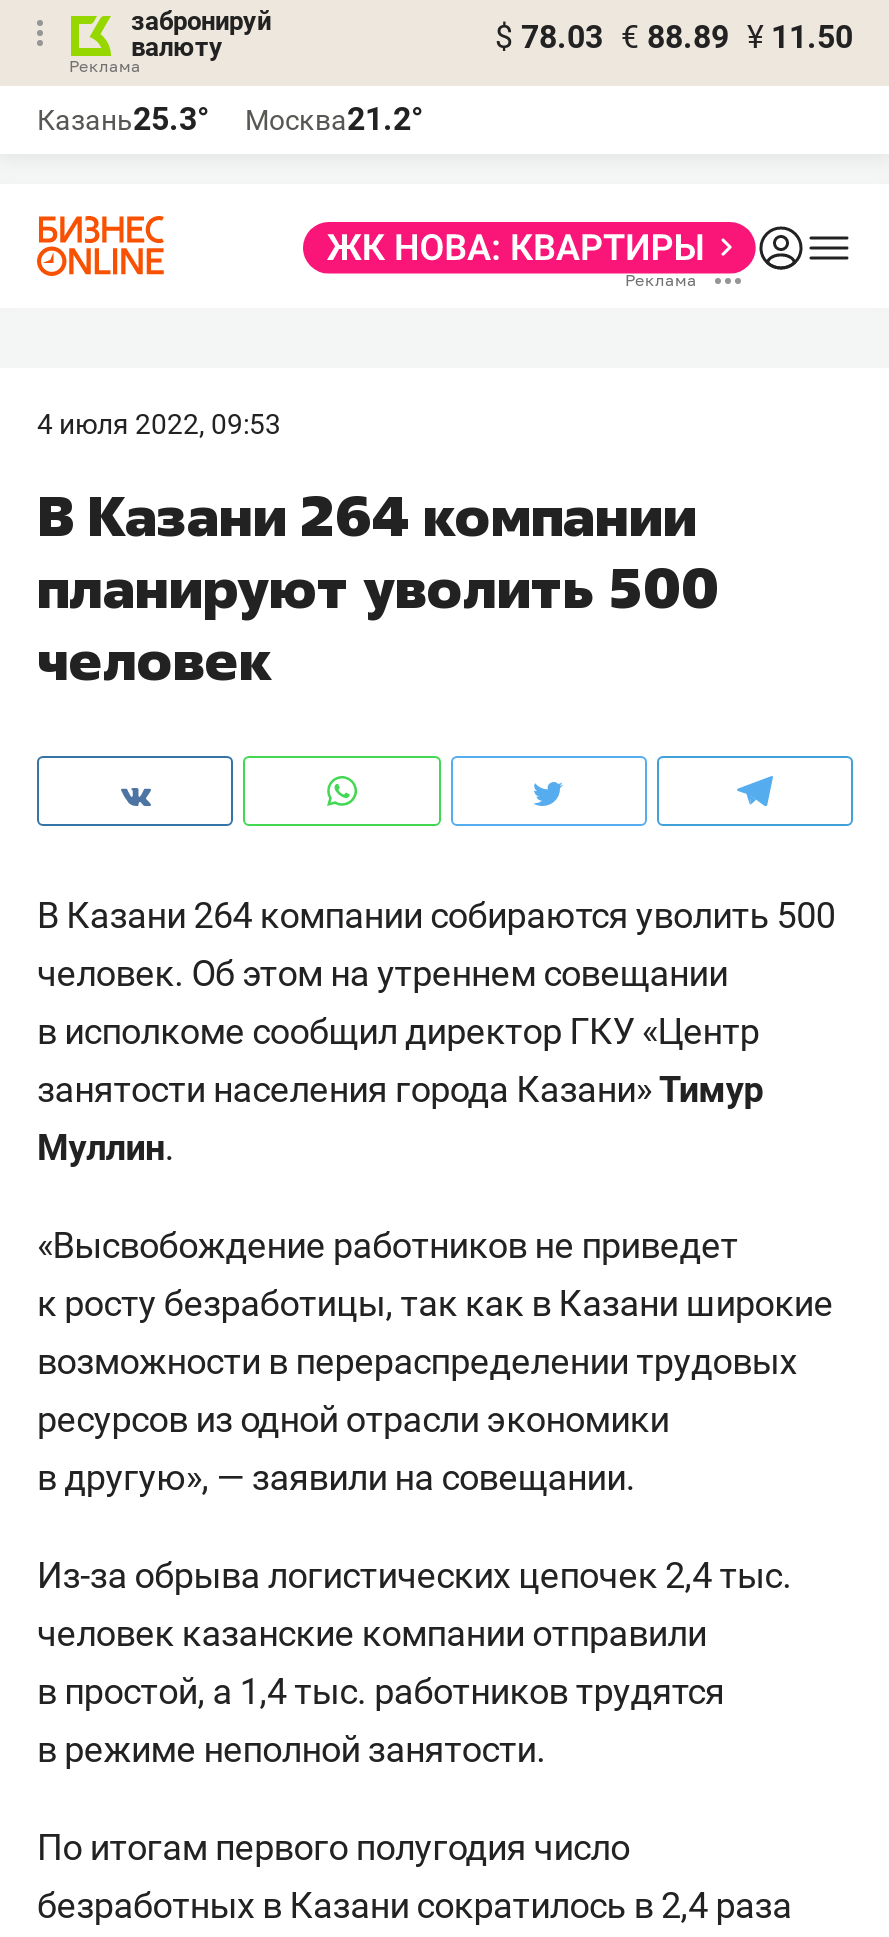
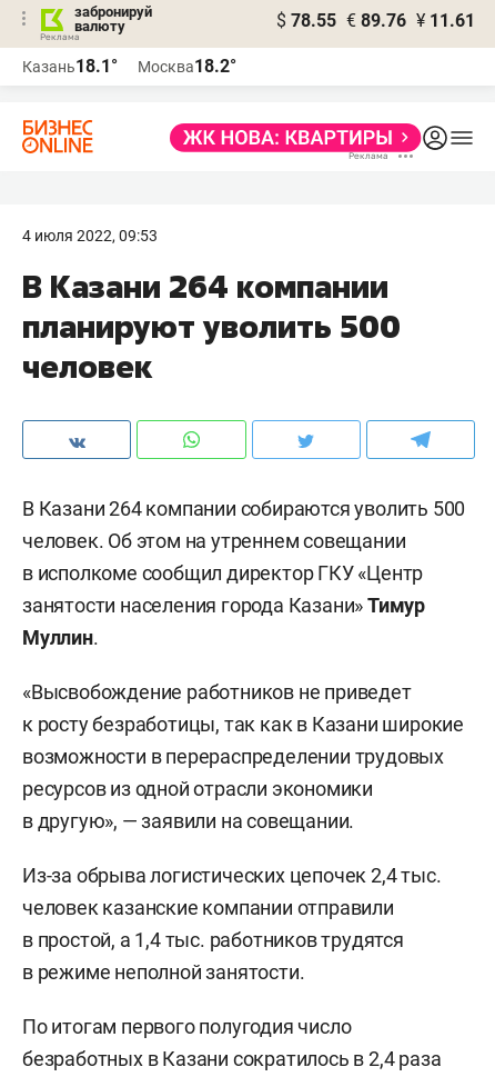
[495,18,853,56] $ 78.03 € 88.89 ¥ 11.50 -> [276,10,475,31] $ 78.55 € 89.76 ¥ 11.61
[37,100,209,138] Казань25.3° -> [22,56,118,77] Казань18.1°
[245,100,423,138] Москва21.2° -> [138,56,236,77] Москва18.2°

